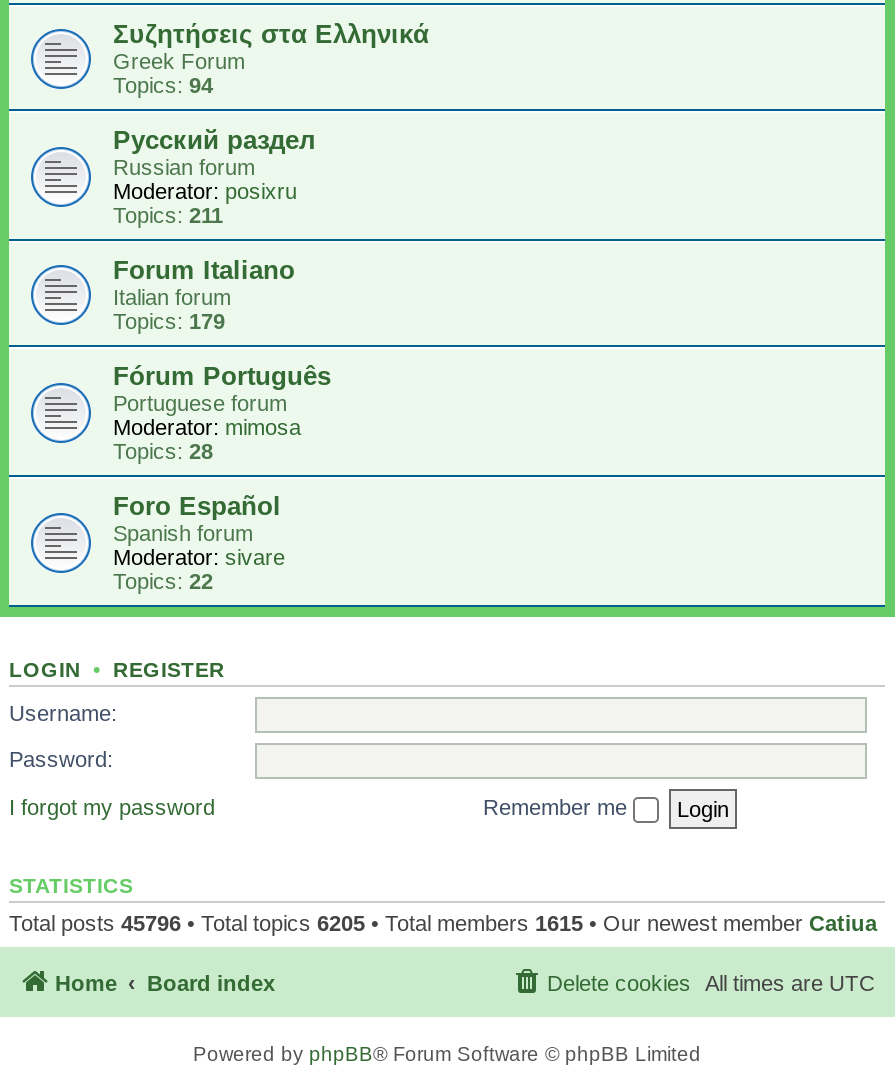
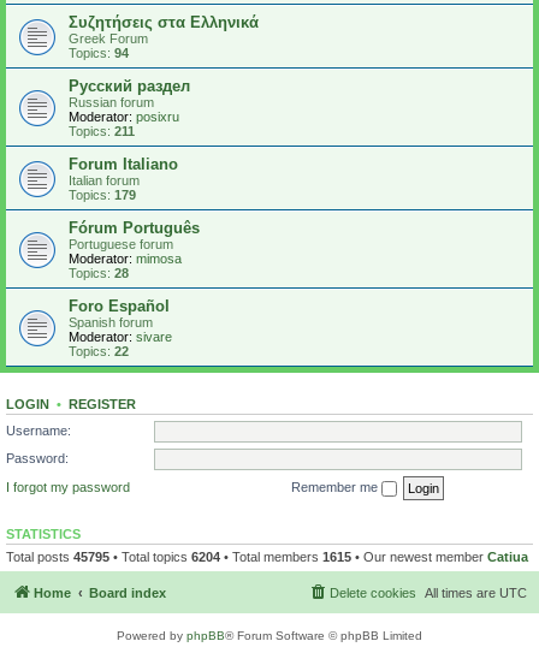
[9,910,877,934] Total posts 45796 • Total topics 6205 • Total members 1615 • Our newest member Catiua -> [6,549,528,563] Total posts 45795 • Total topics 6204 • Total members 1615 • Our newest member Catiua

